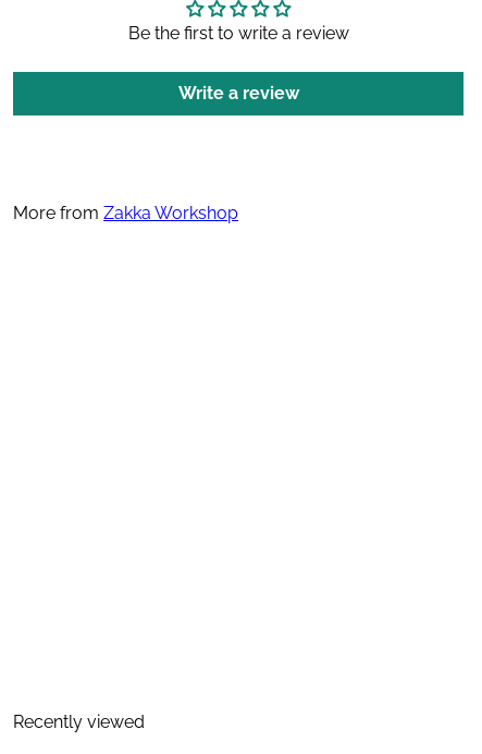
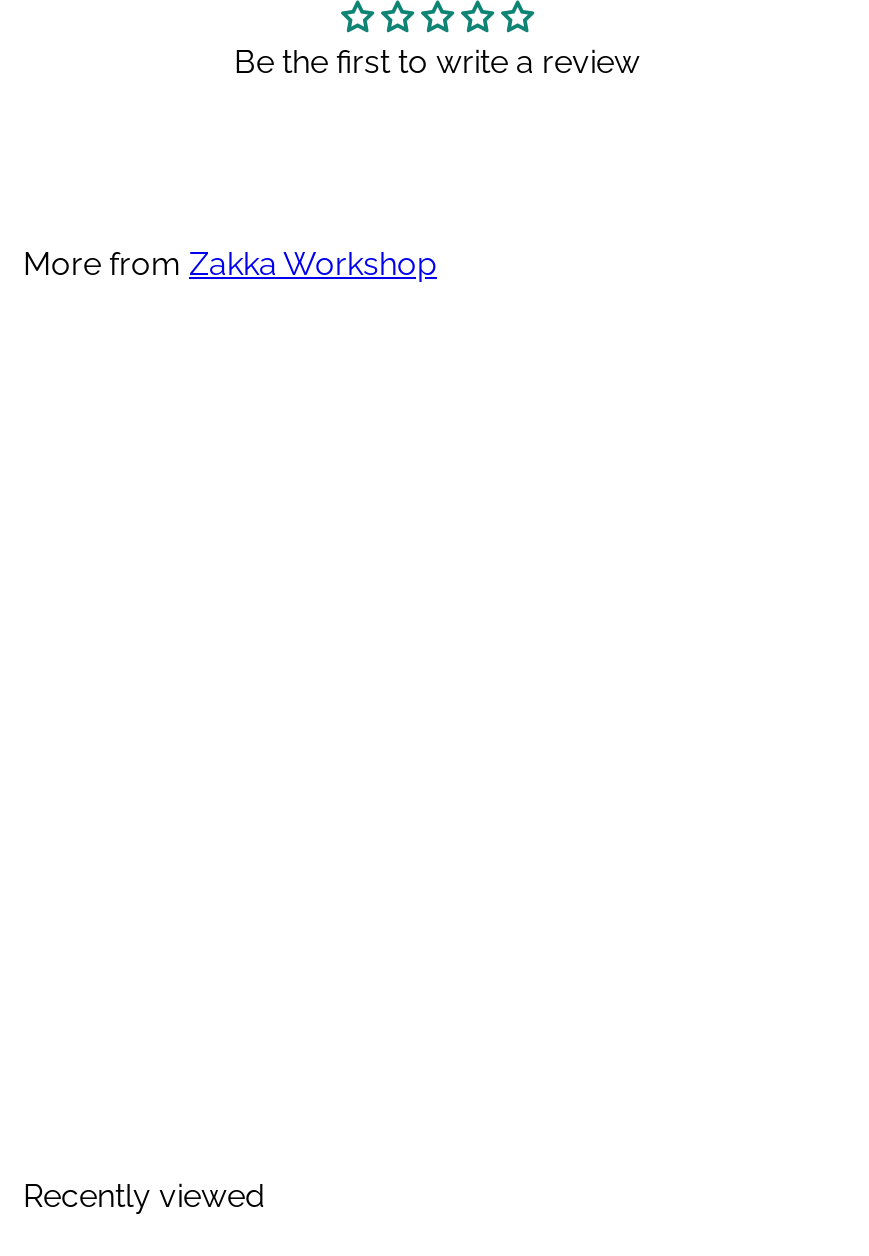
[178,83,299,104] Write a review -> none

